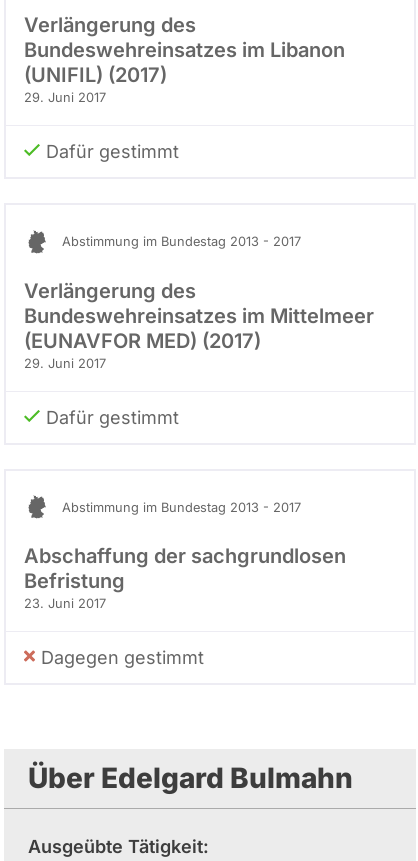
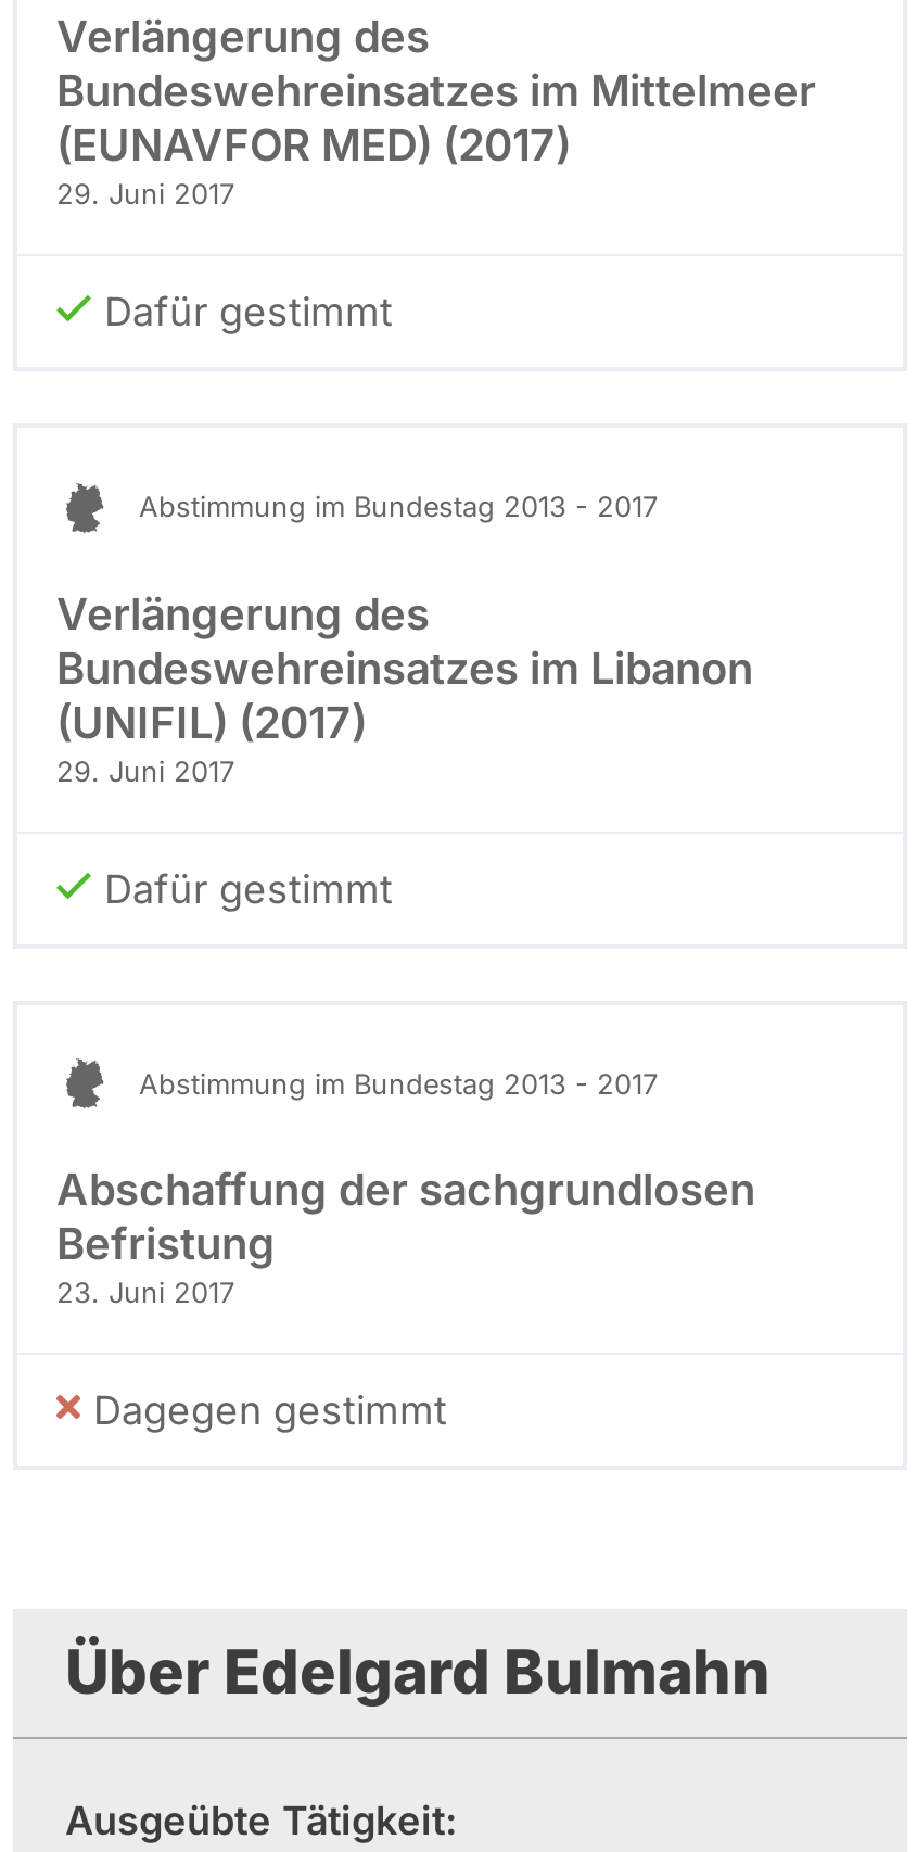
moved [24,38,345,87] -> [56,642,753,748]: Bundeswehreinsatzes im Libanon | (UNIFIL) (2017)
moved [24,304,374,353] -> [56,66,816,172]: Bundeswehreinsatzes im Mittelmeer | (EUNAVFOR MED) (2017)

